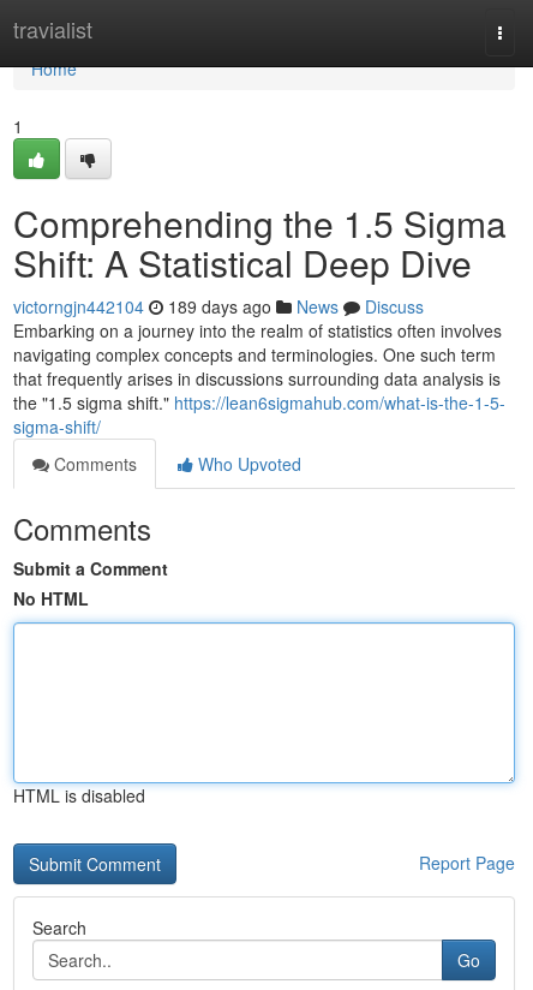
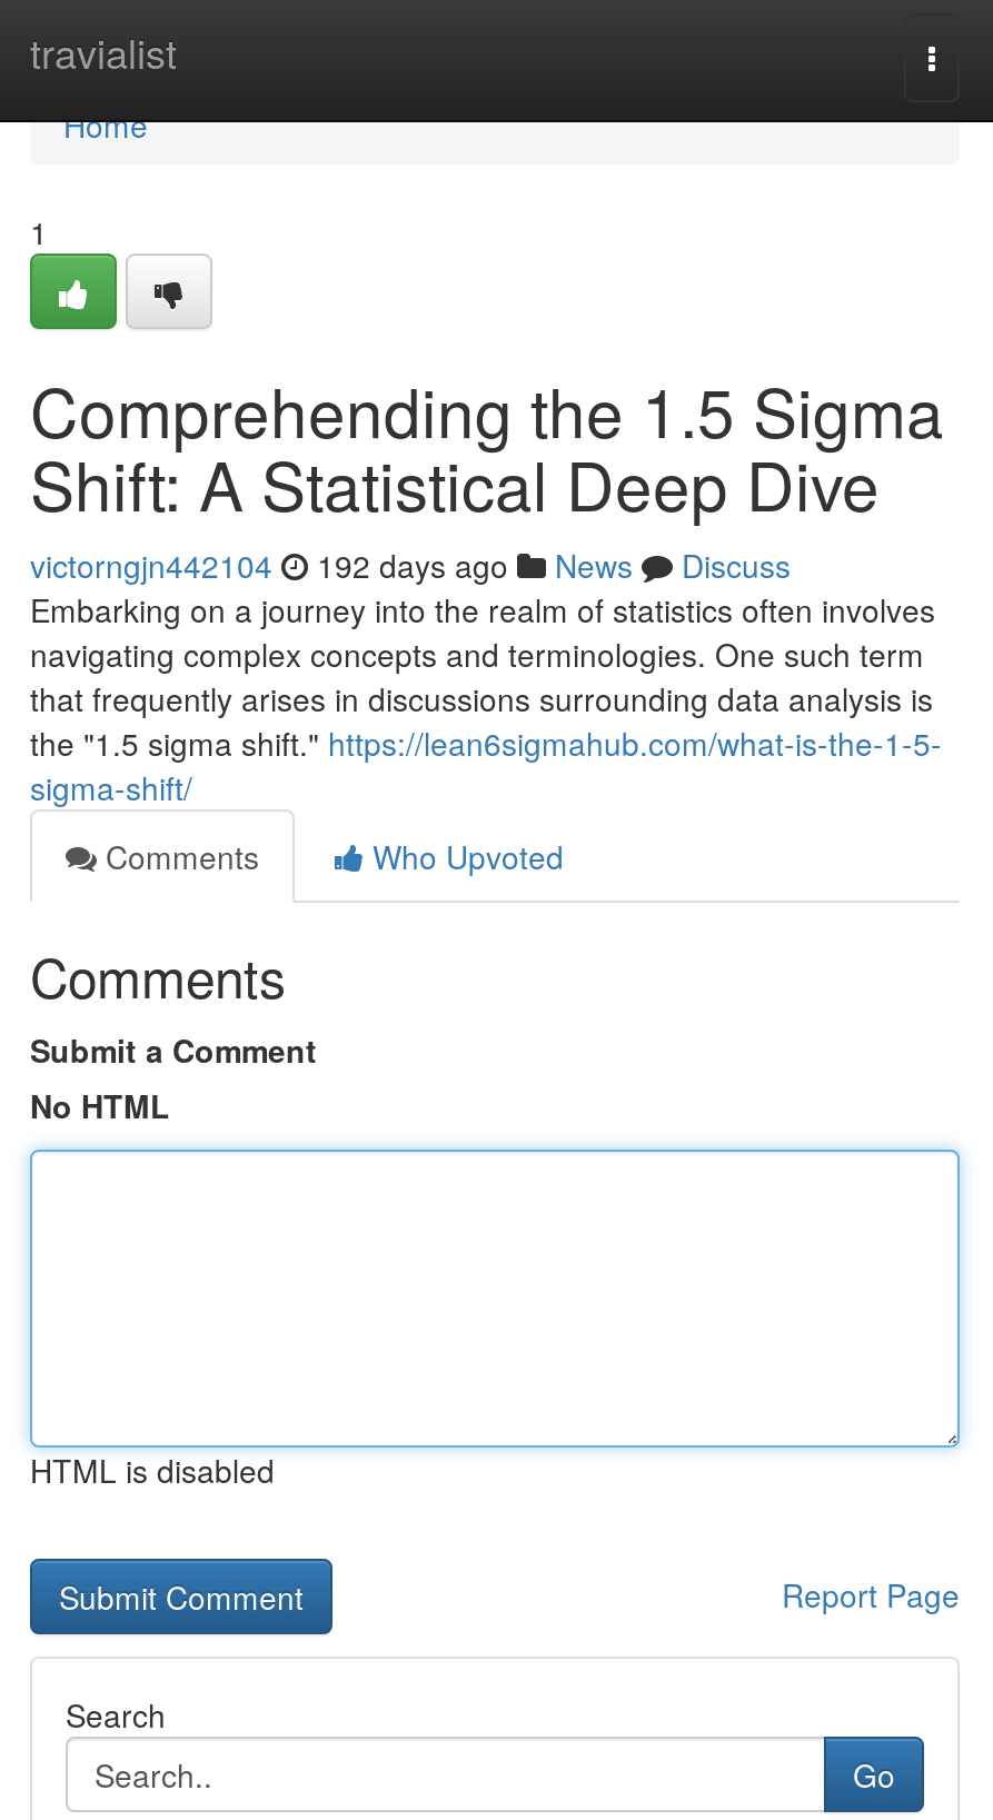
[13,294,424,318] victorngjn442104 189 days ago News Discuss -> [30,543,791,587] victorngjn442104 192 days ago News Discuss

